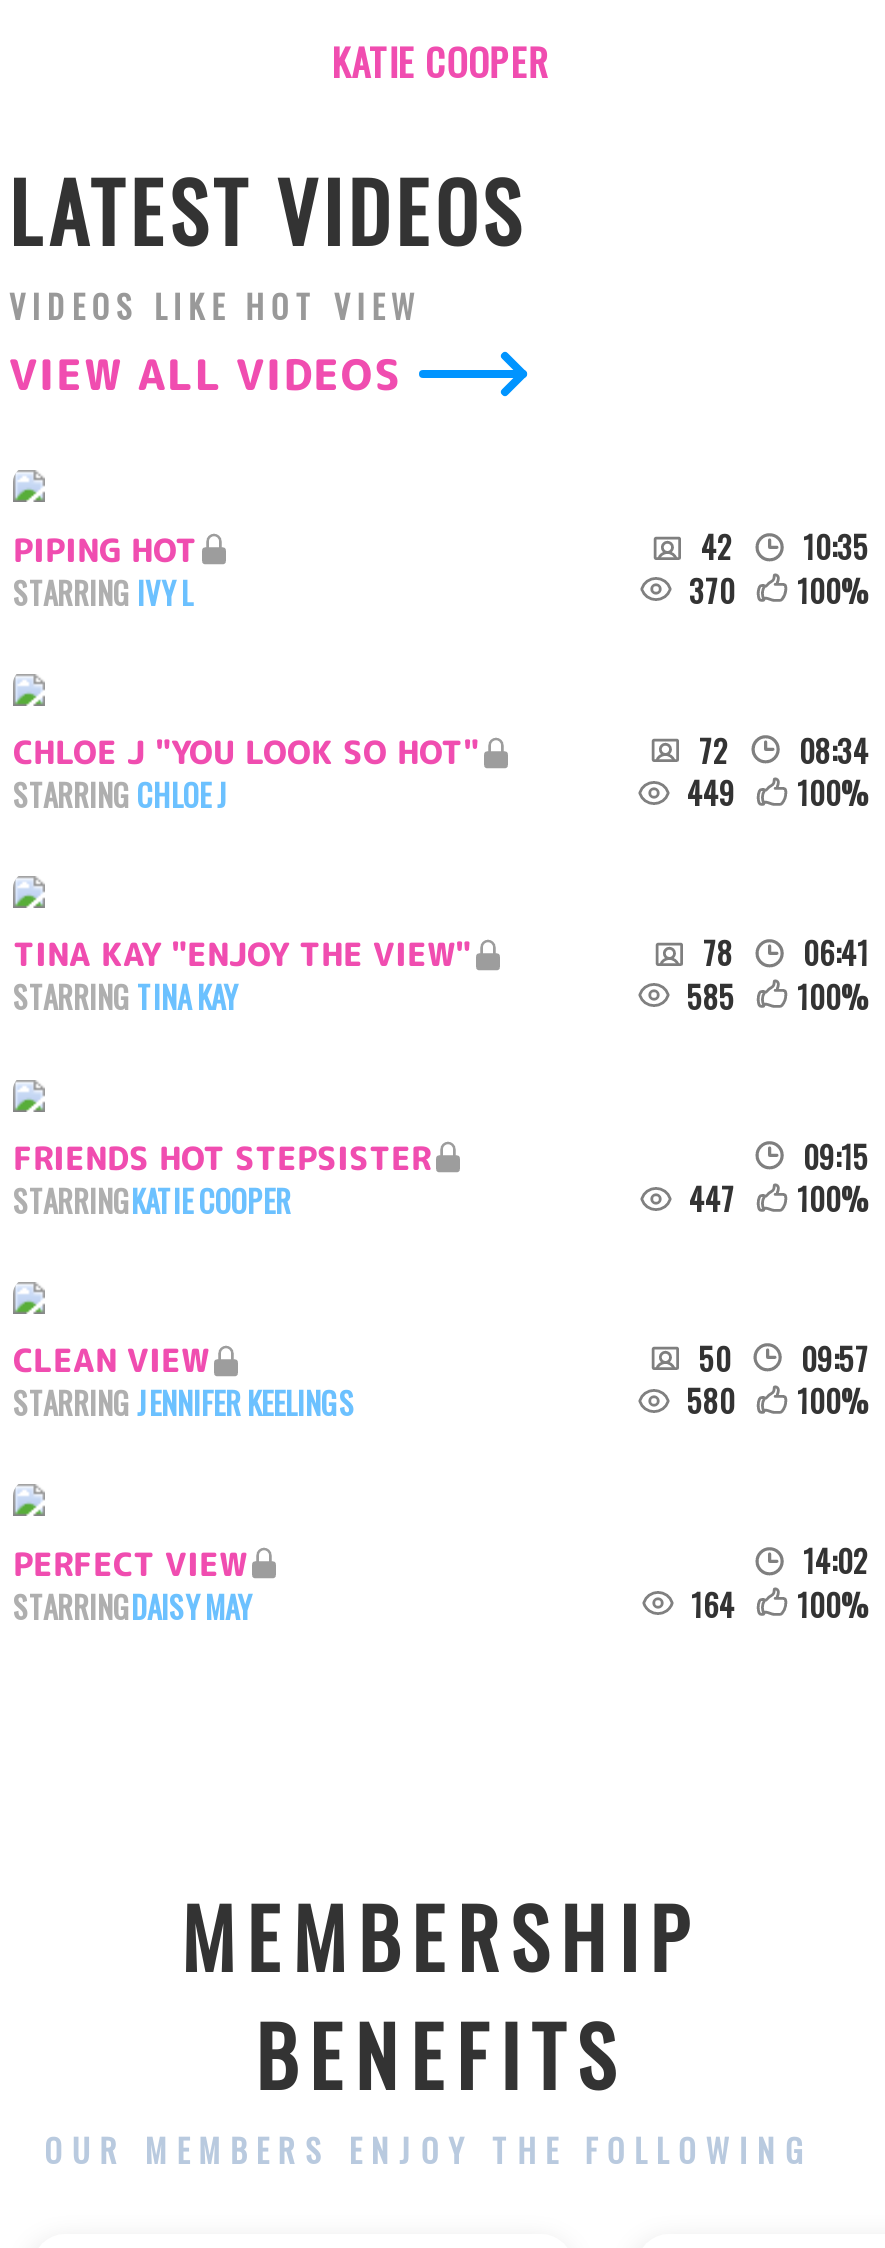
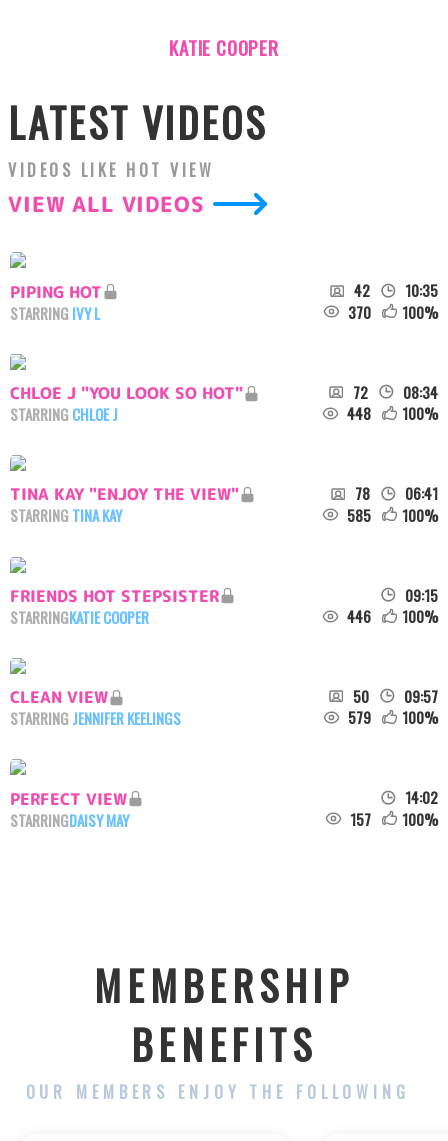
[687,770,869,814] 449 100% -> [347,402,438,424] 448 100%
[689,1176,869,1220] 447 100% -> [347,605,438,627] 446 100%
[687,1379,869,1423] 580 100% -> [348,706,438,728] 579 100%
[691,1582,869,1626] 164 100% -> [350,808,438,830] 157 100%

